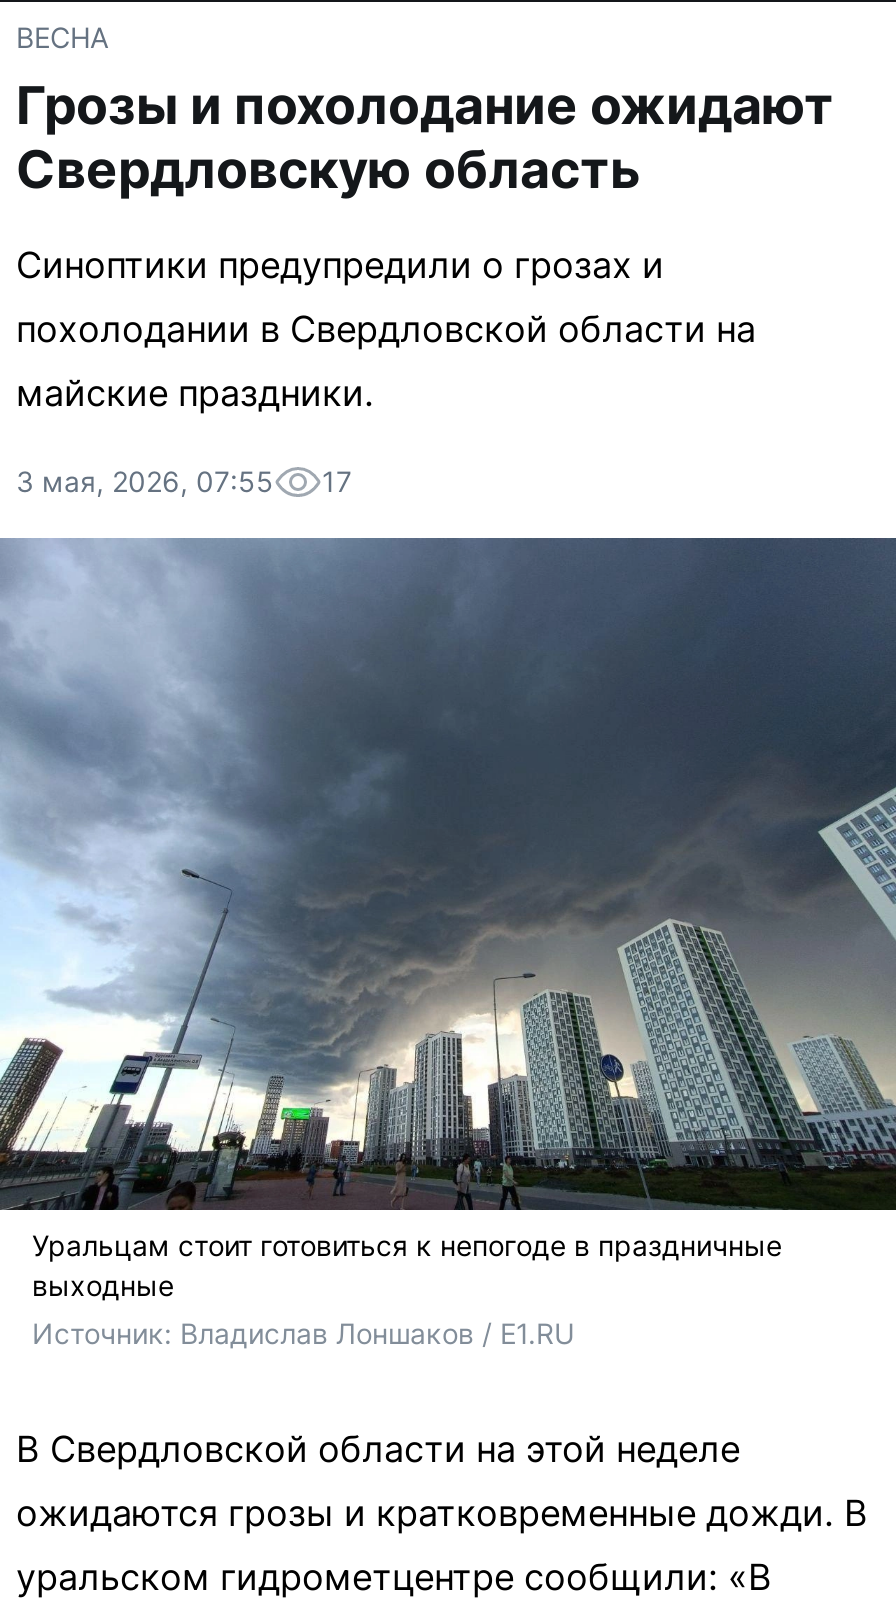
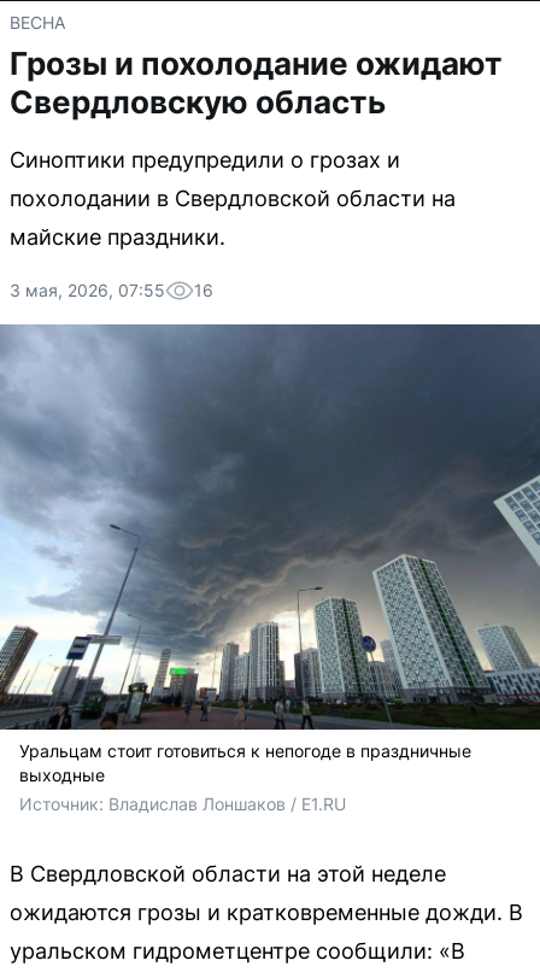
[322,464,352,498] 17 -> [194,280,213,300] 16

